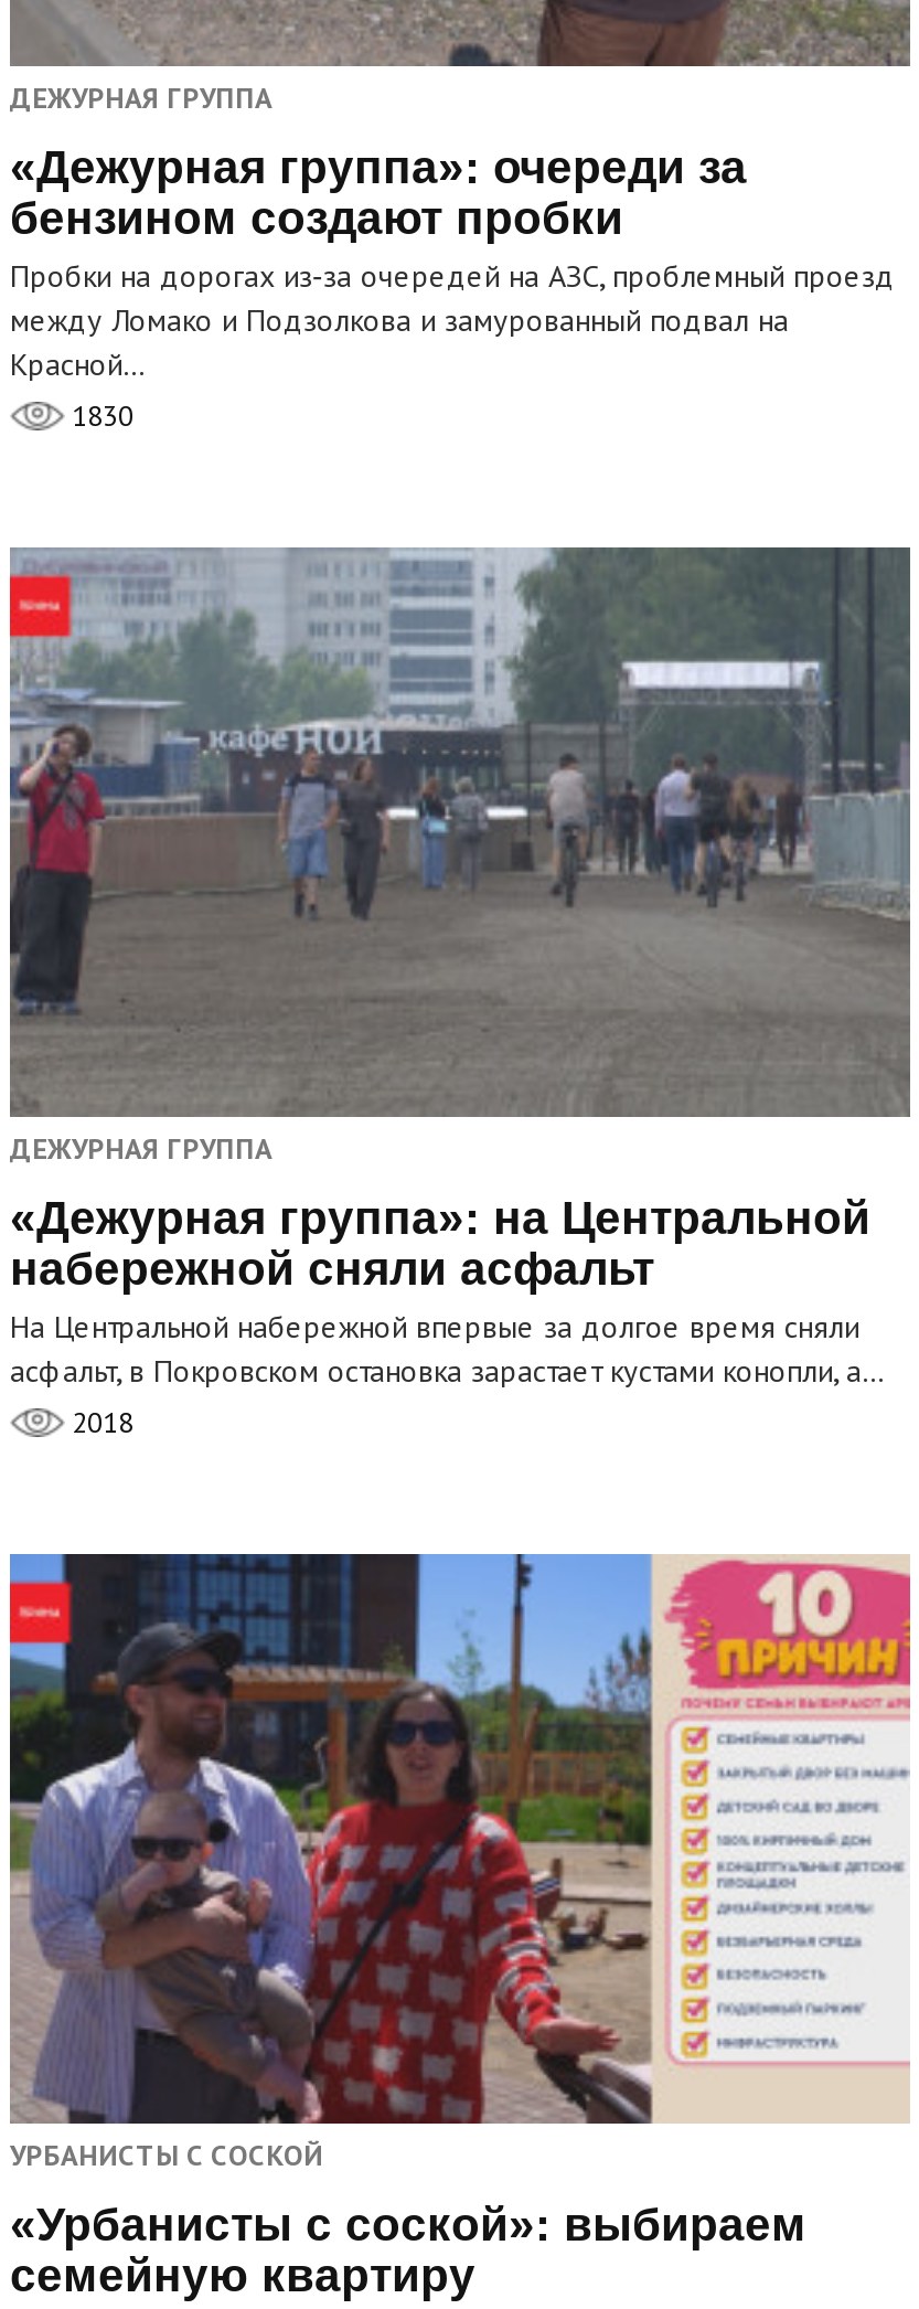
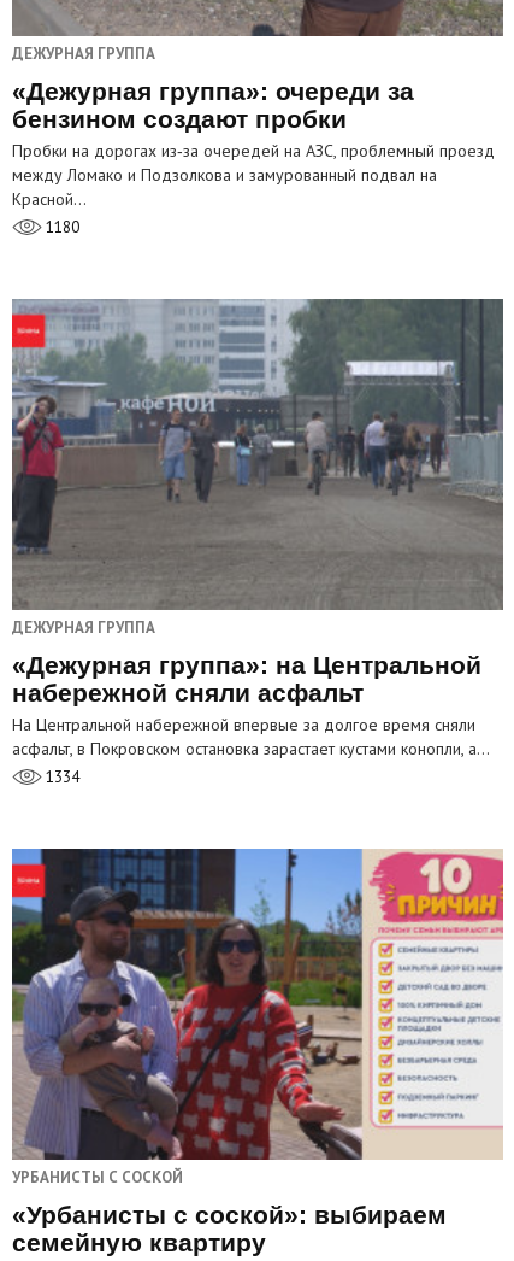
[65,397,133,434] 1830 -> [42,217,79,237] 1180
[65,1404,133,1441] 2018 -> [42,767,79,787] 1334

